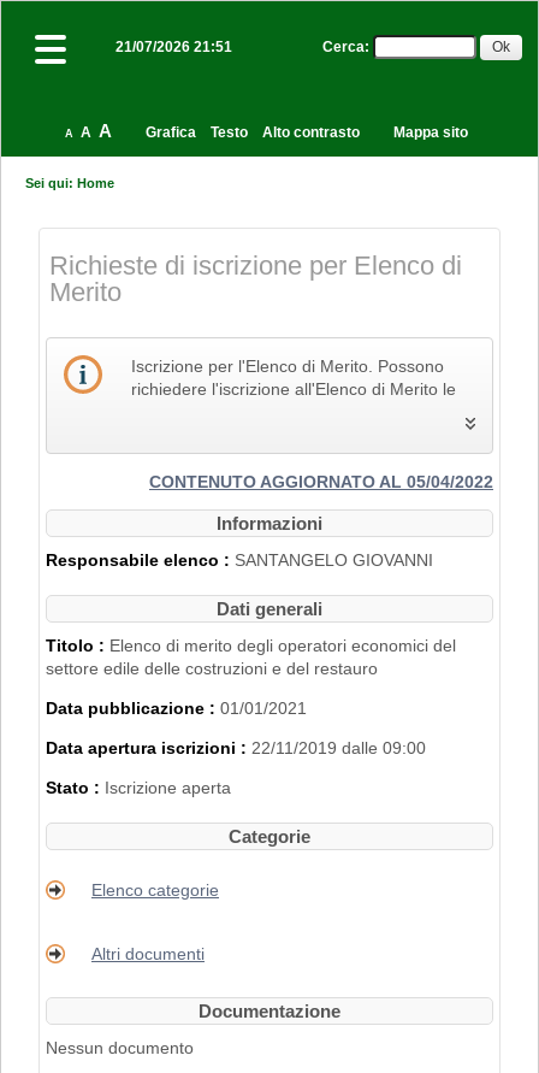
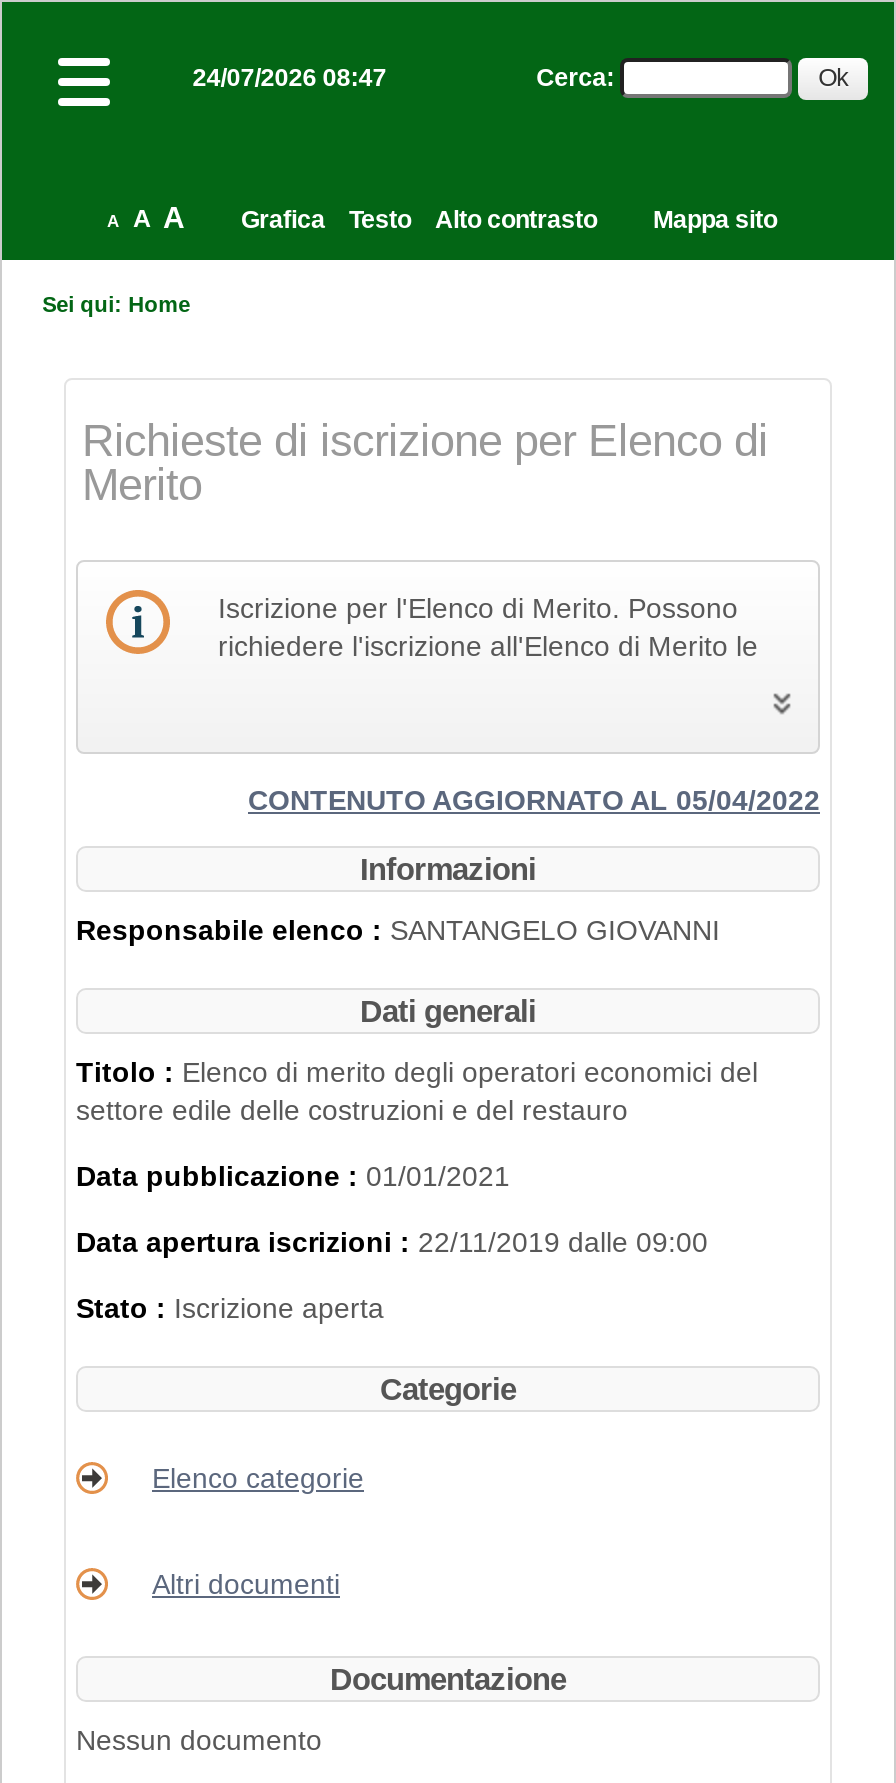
[116,39,233,56] 21/07/2026 21:51 -> [193,64,387,92] 24/07/2026 08:47

